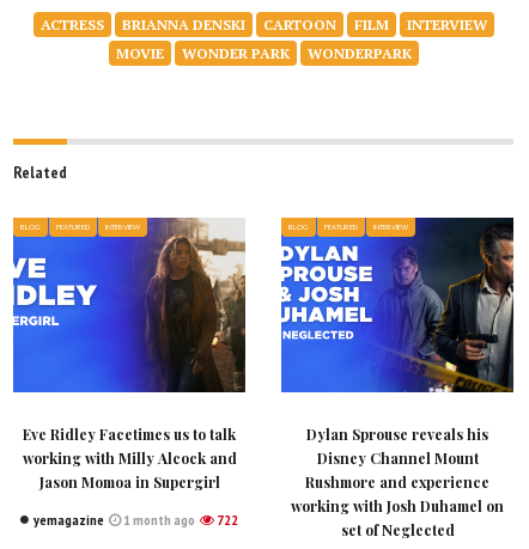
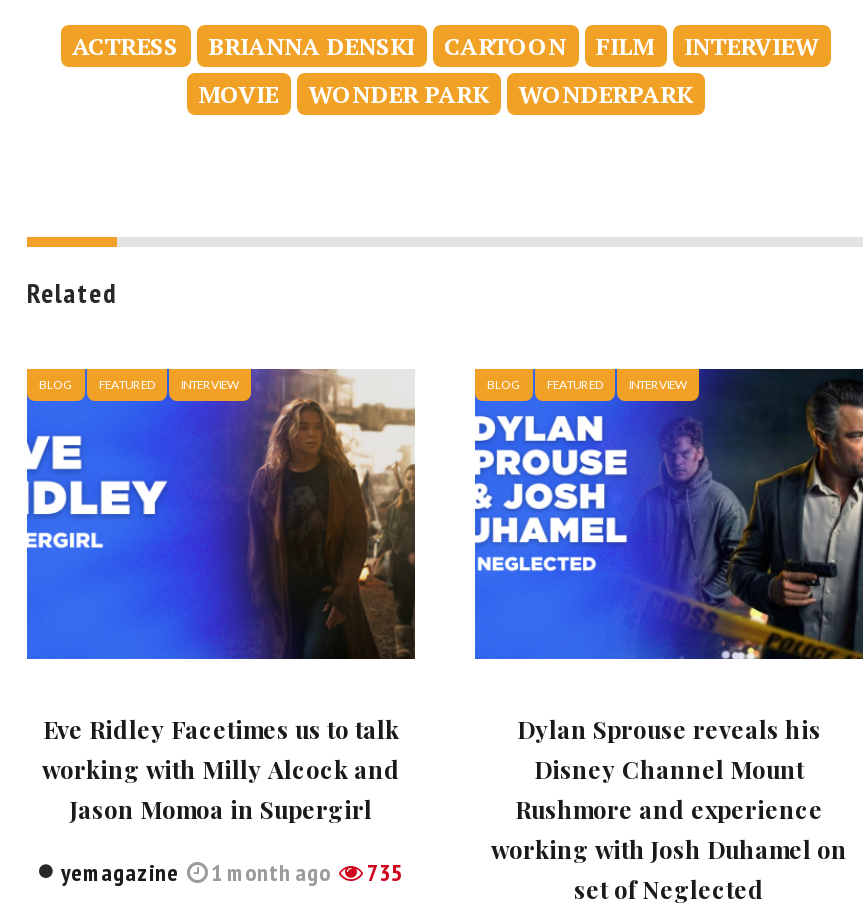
[34,510,238,528] yemagazine 1 month ago 722 -> [61,858,403,888] yemagazine 1 month ago 735

